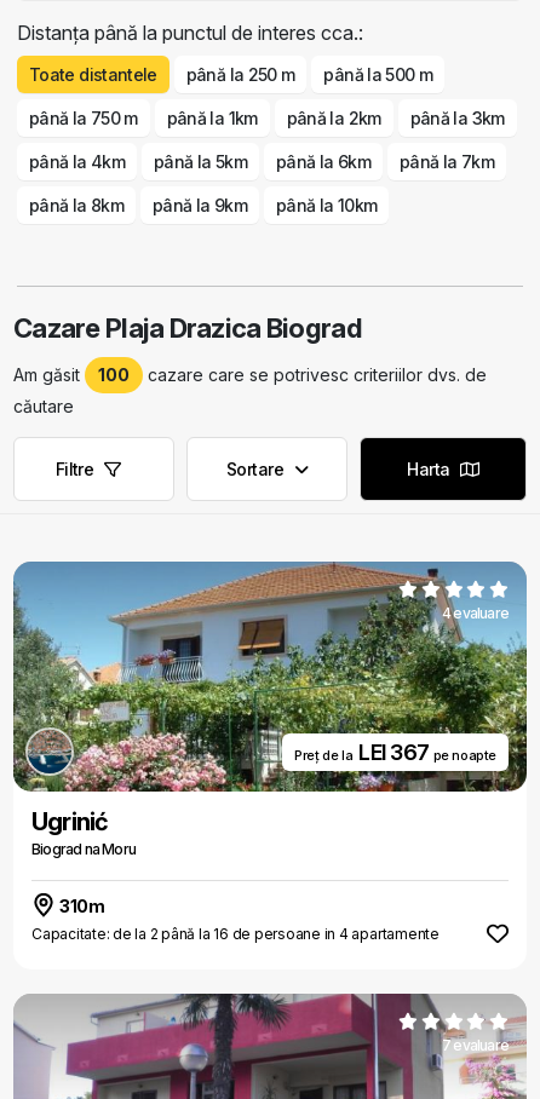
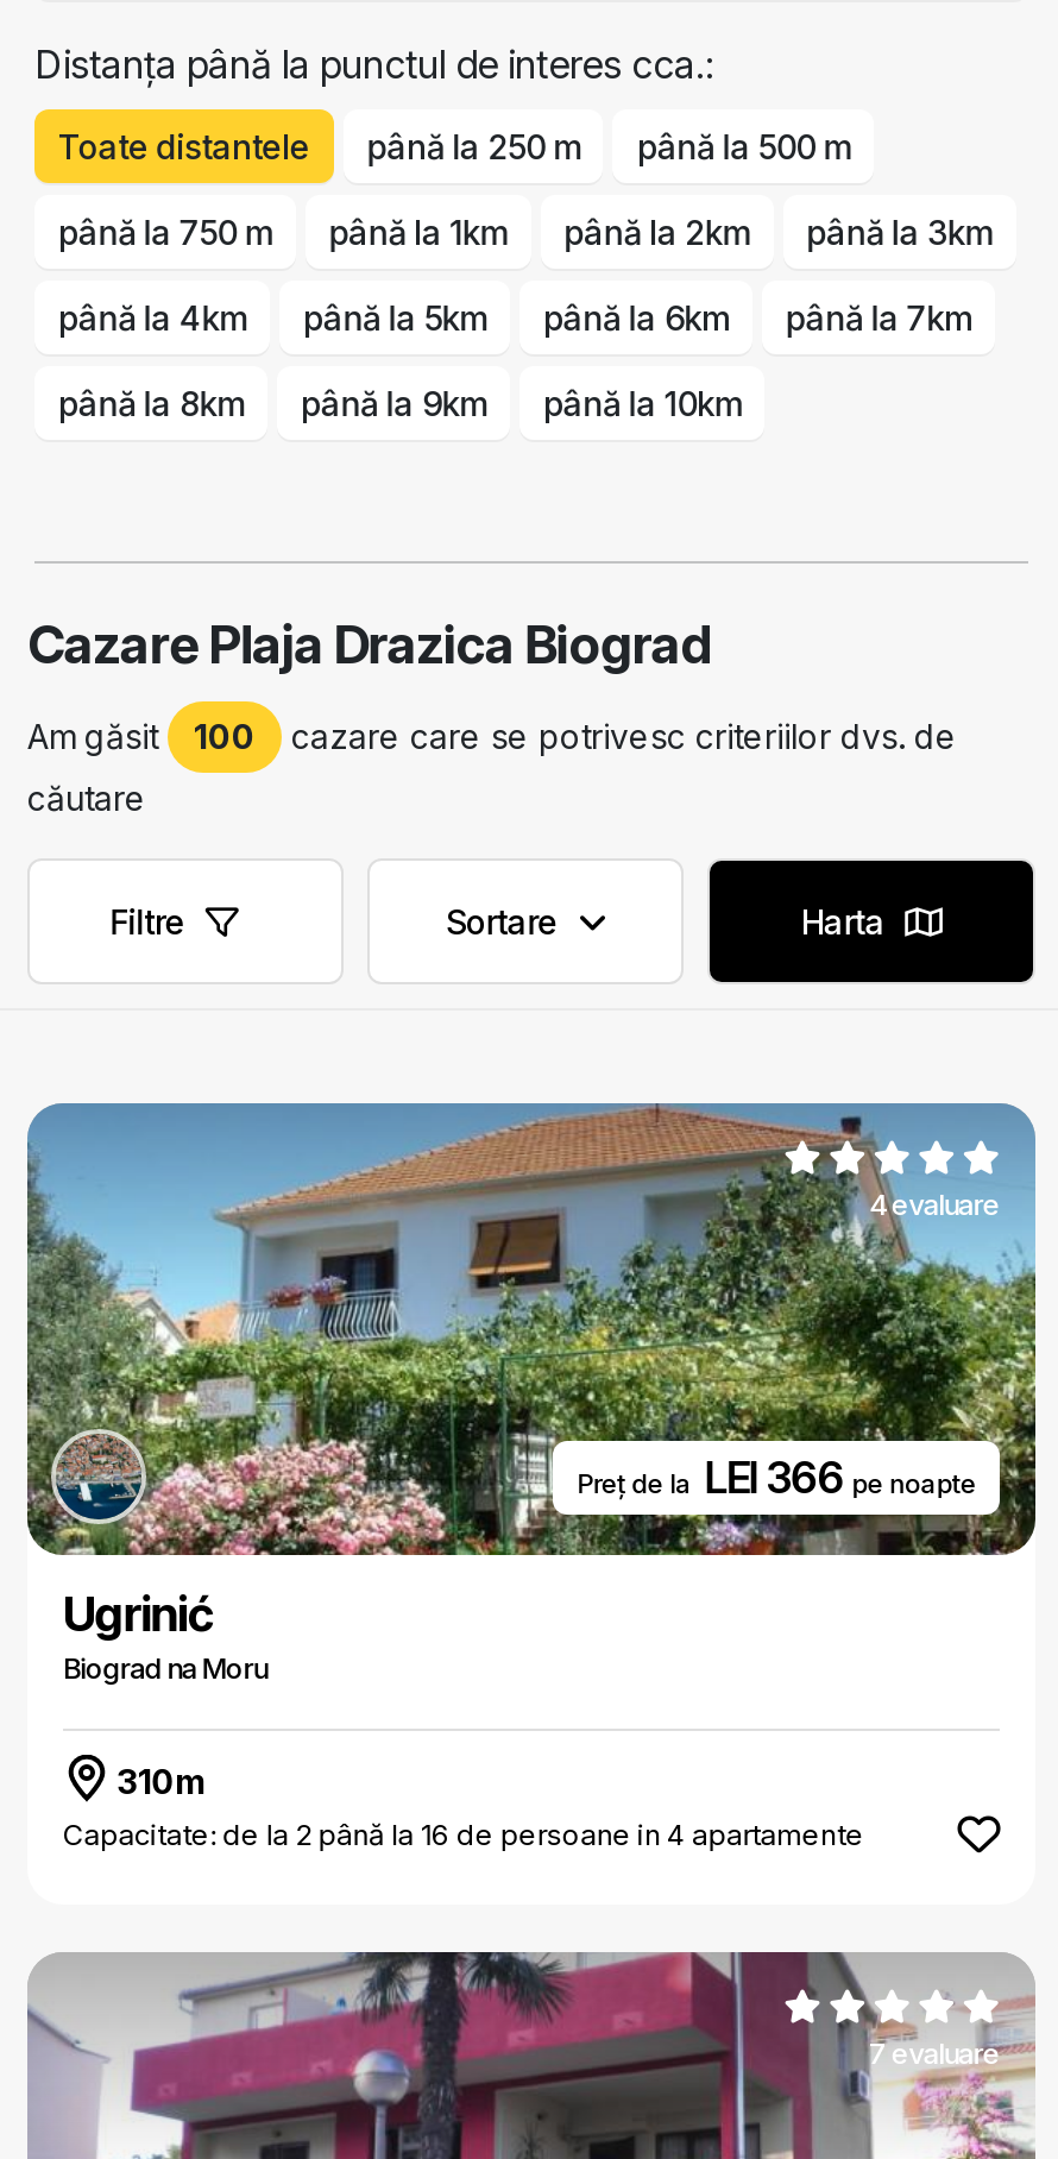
[294,740,496,765] Preț de la LEI 367 pe noapte -> [577,1453,976,1503] Preț de la LEI 366 pe noapte

